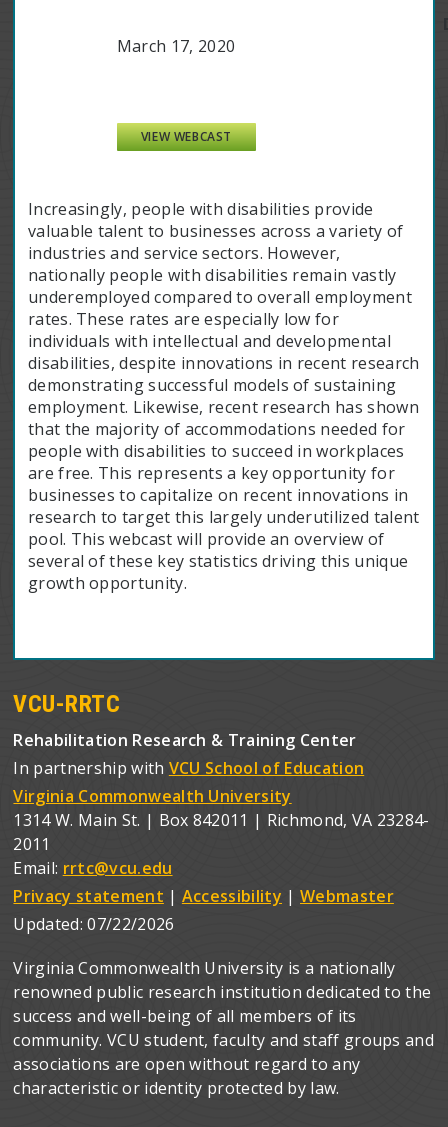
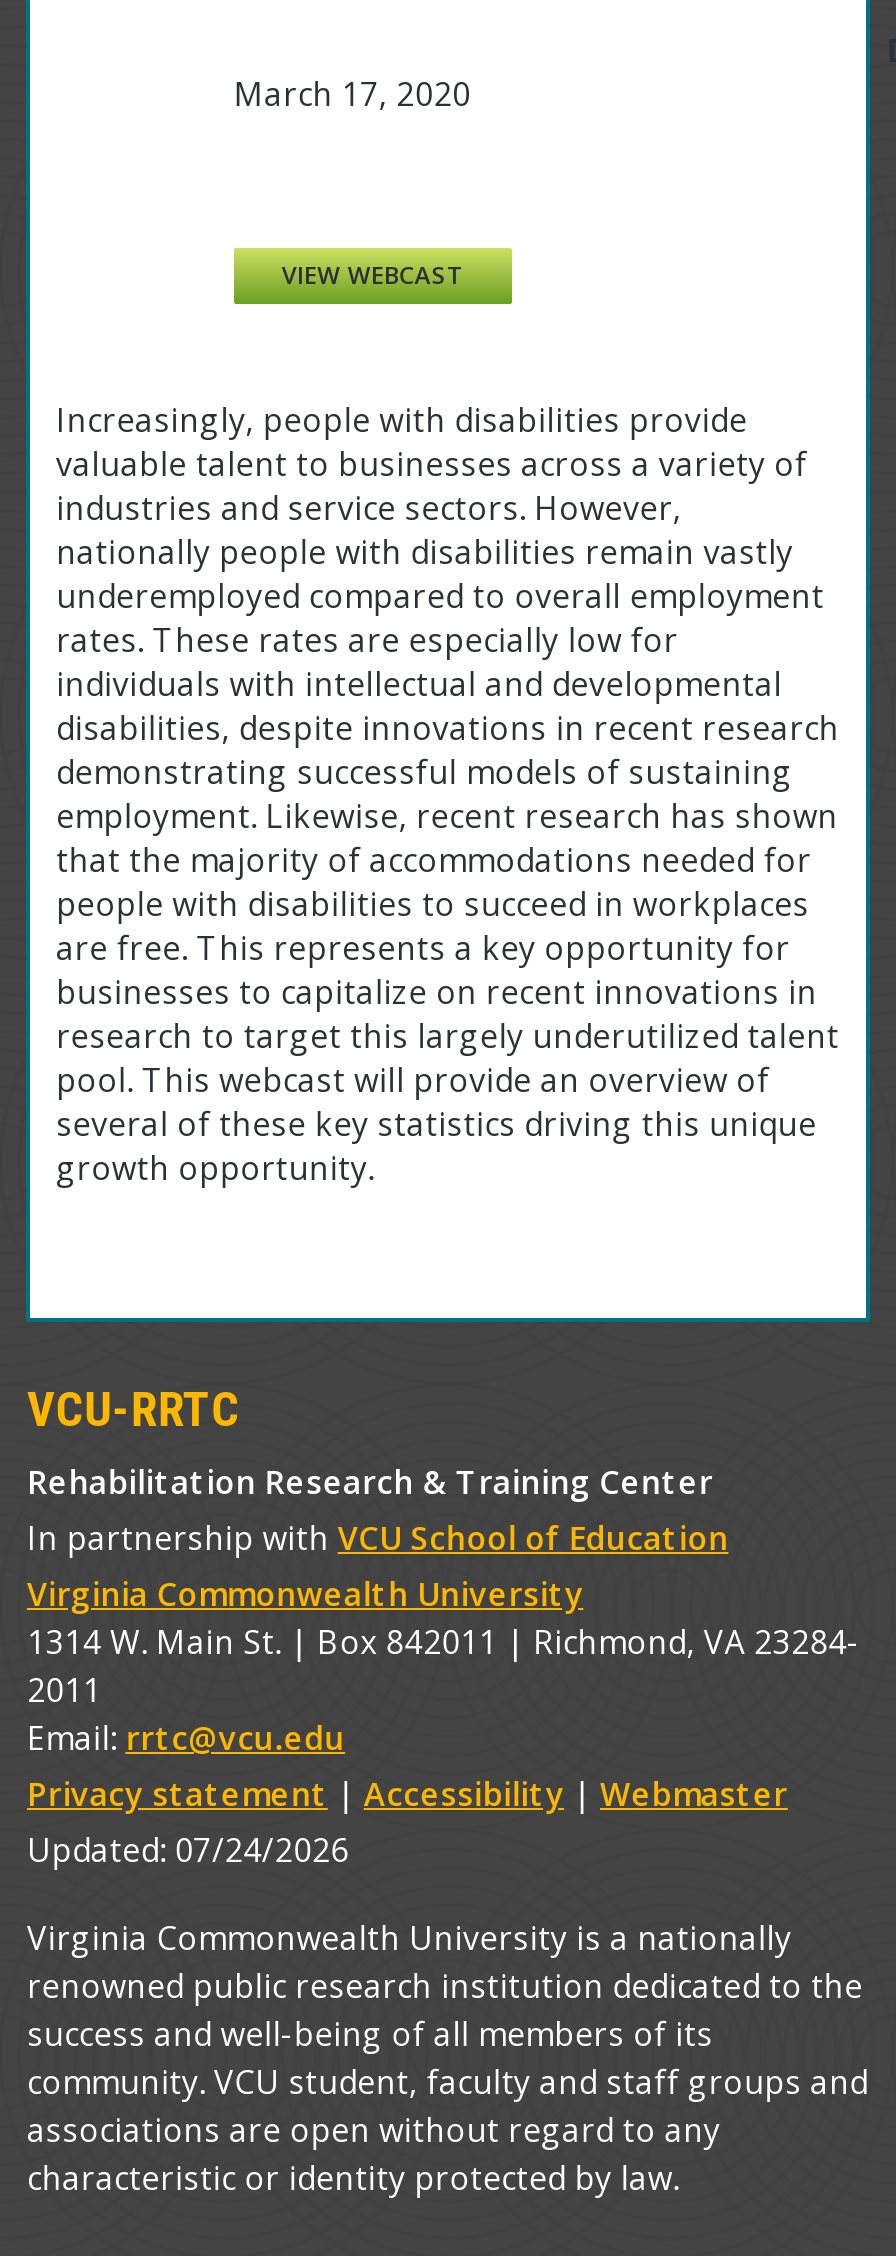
[13,913,174,935] Updated: 07/22/2026 -> [27,1828,349,1872] Updated: 07/24/2026

